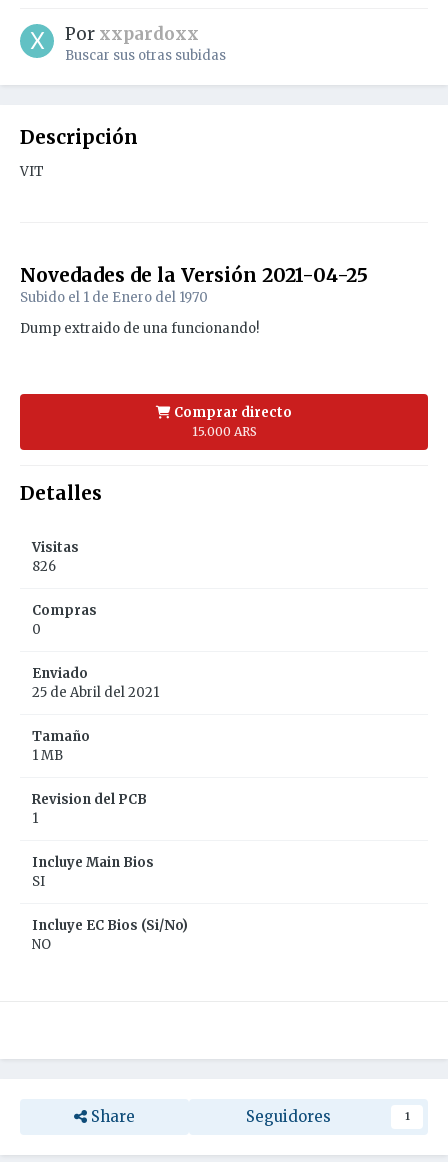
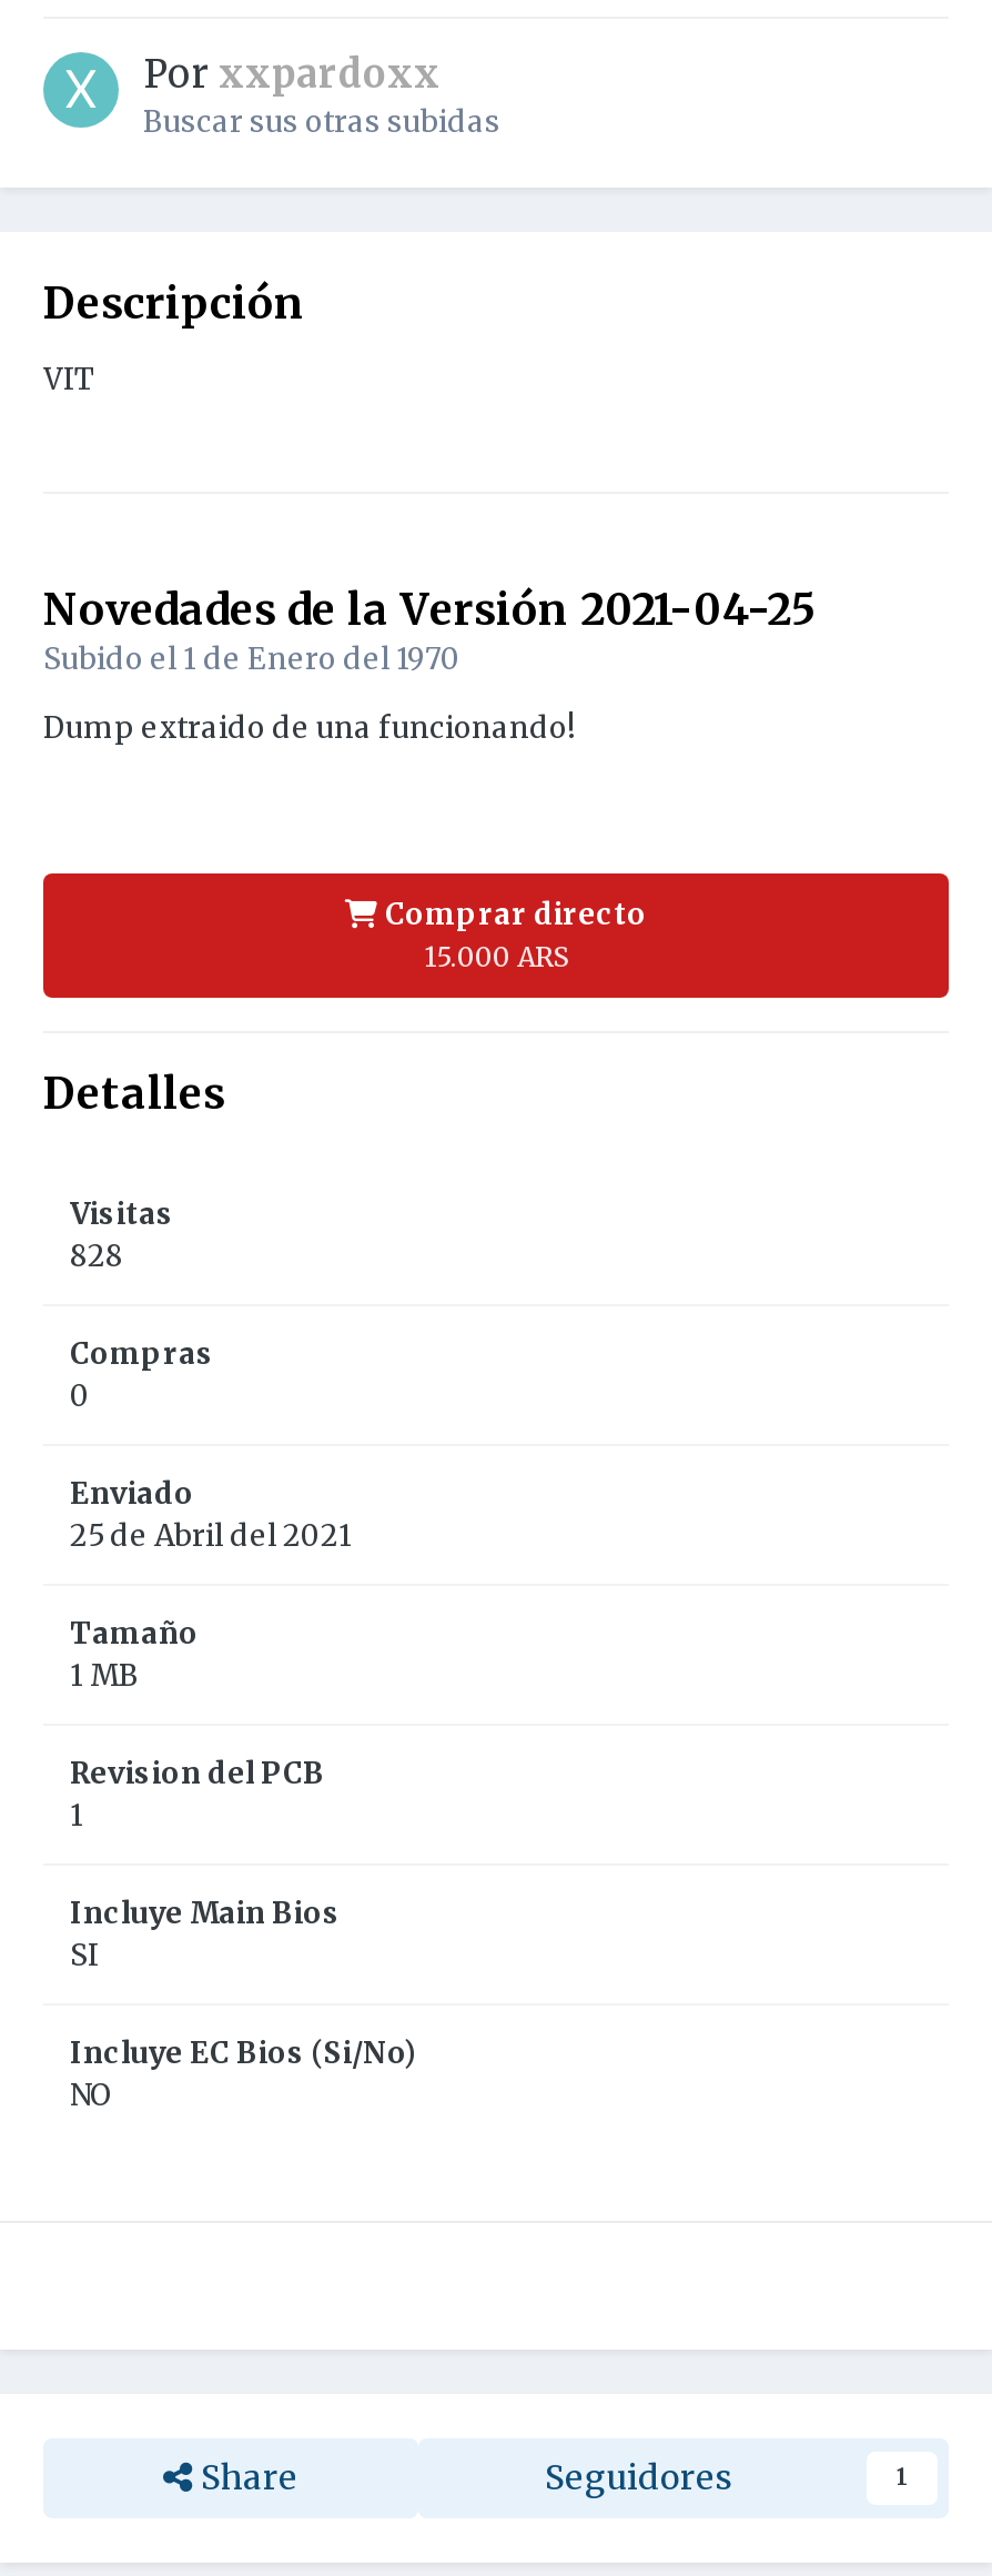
[32,558,56,575] 826 -> [70,1238,123,1276] 828

